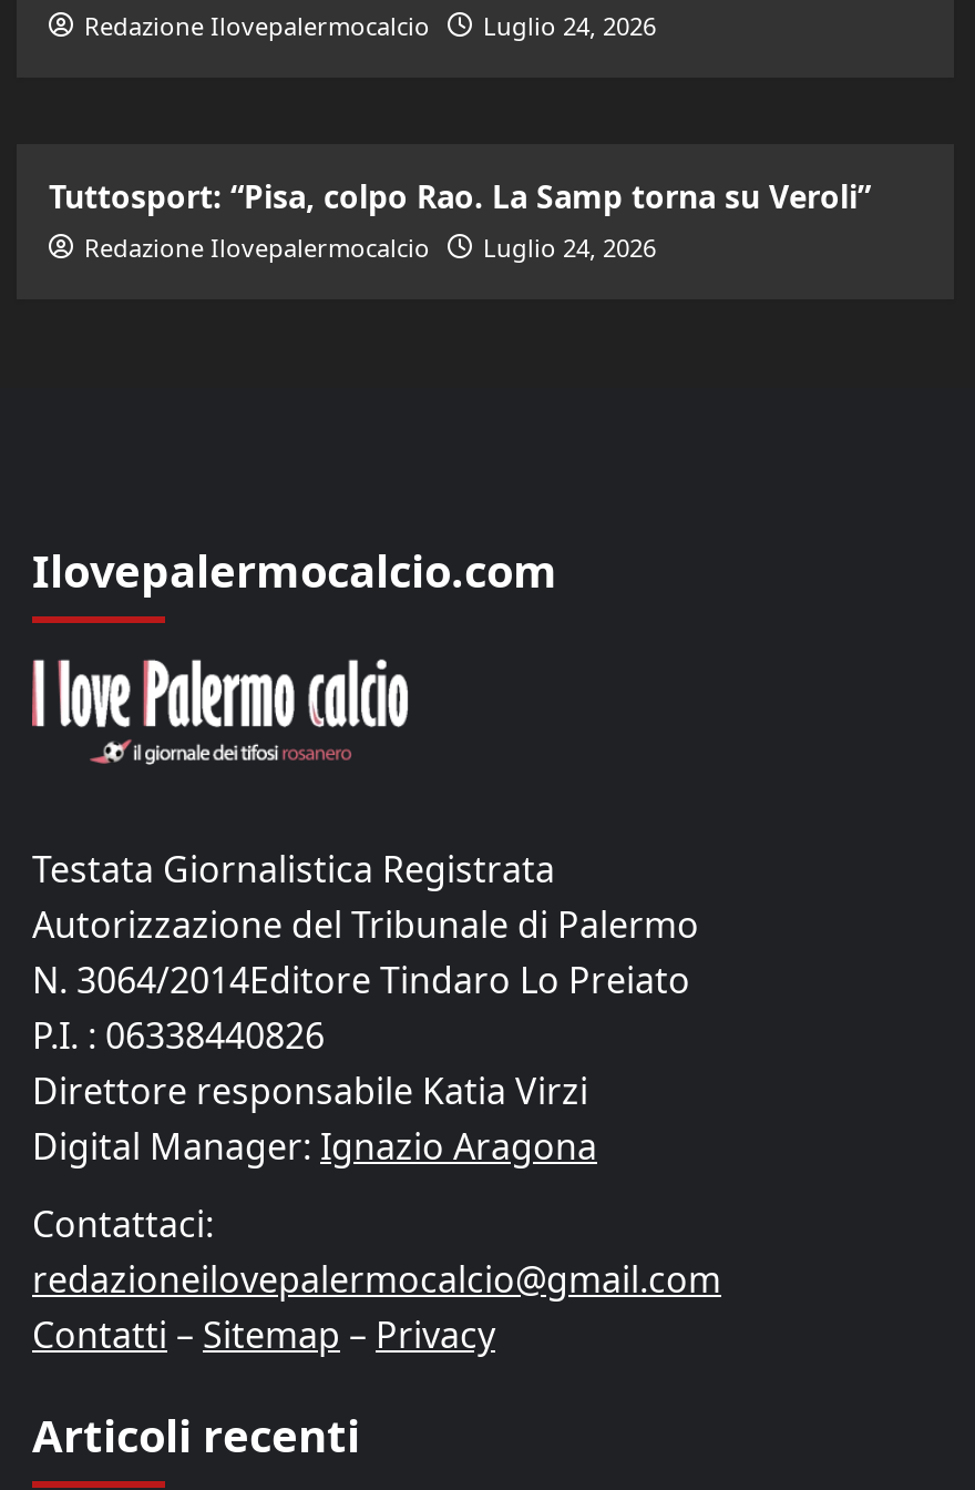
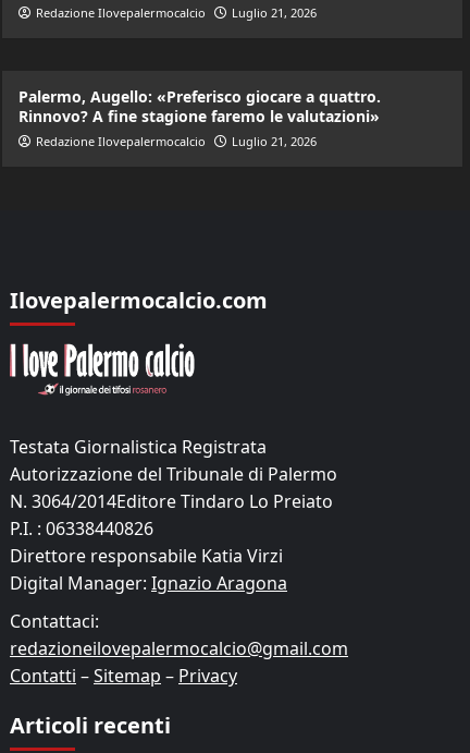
[84,10,656,43] Redazione Ilovepalermocalcio Luglio 24, 2026 -> [35,5,316,21] Redazione Ilovepalermocalcio Luglio 21, 2026
[49,176,871,218] Tuttosport: “Pisa, colpo Rao. La Samp torna su Veroli” -> [18,86,380,127] Palermo, Augello: «Preferisco giocare a quattro. | Rinnovo? A fine stagione faremo le valutazioni»
[84,231,656,265] Redazione Ilovepalermocalcio Luglio 24, 2026 -> [35,133,316,150] Redazione Ilovepalermocalcio Luglio 21, 2026

